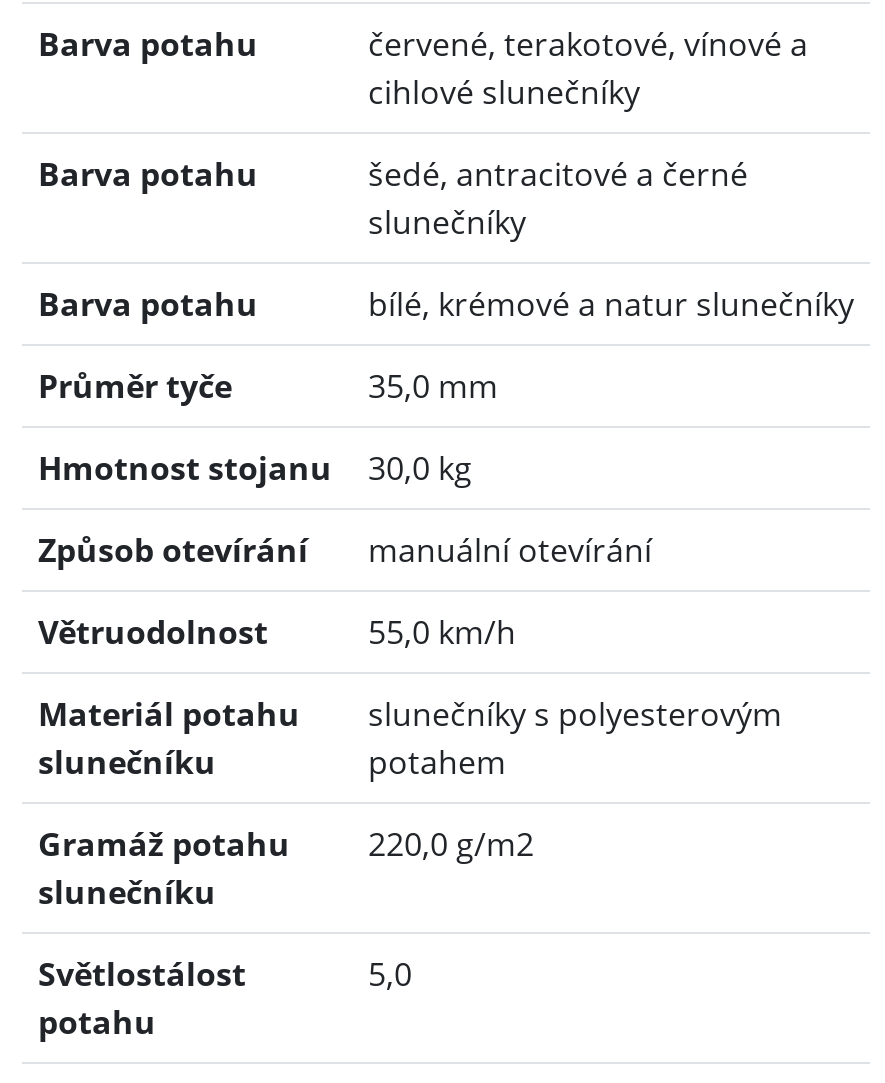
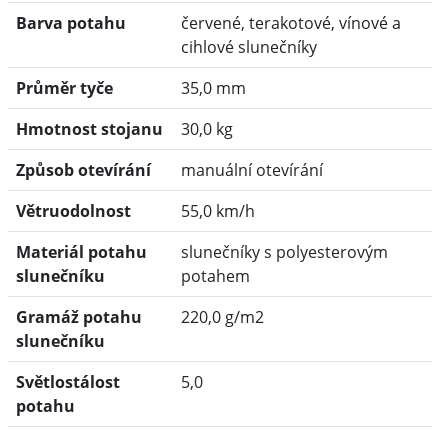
[38,152,854,326] Barva potahu | šedé, antracitové a černé | slunečníky | Barva potahu | bílé, krémové a natur slunečníky -> none

